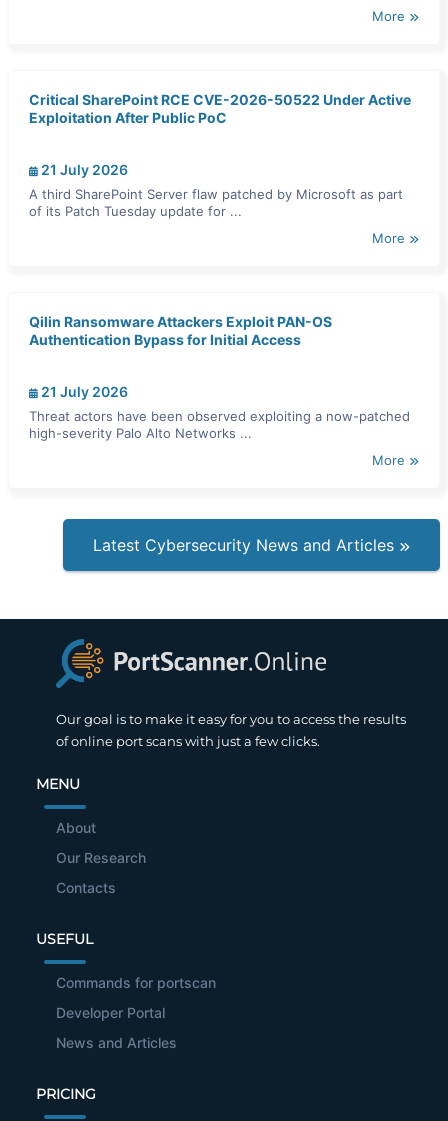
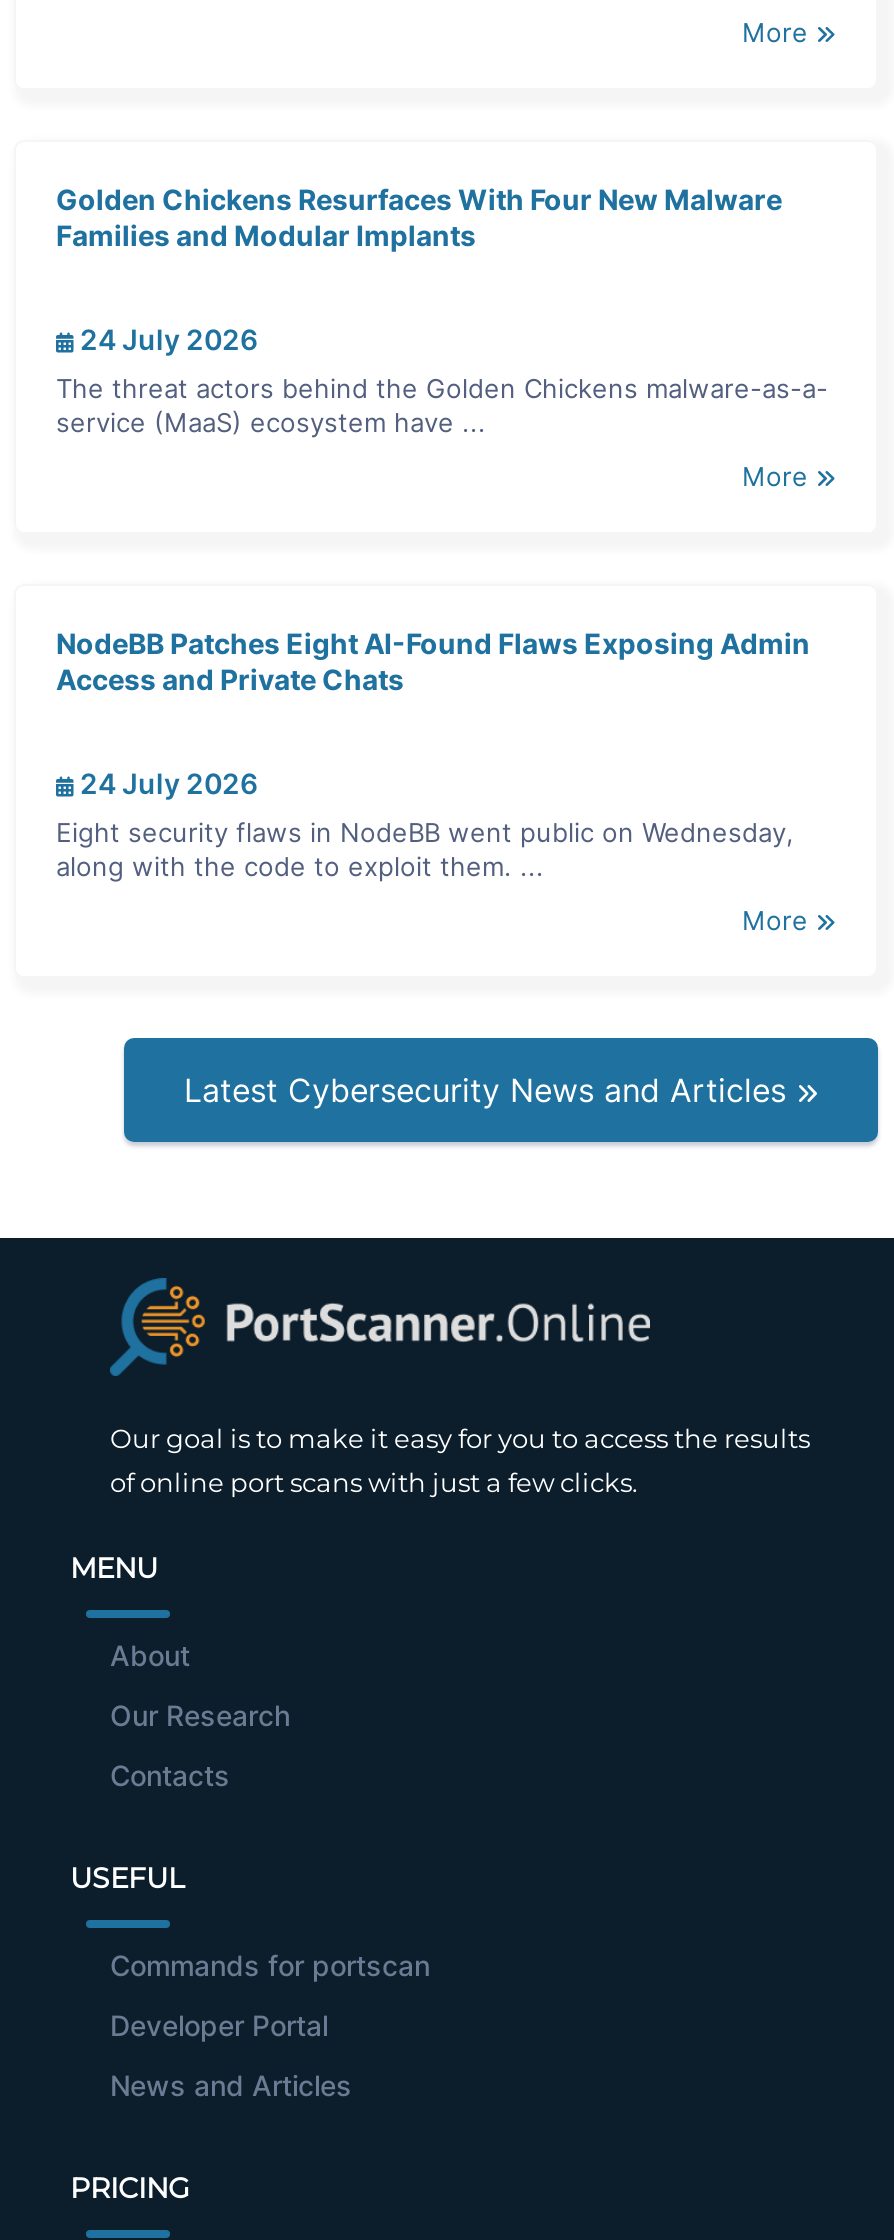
[29,90,411,125] Critical SharePoint RCE CVE-2026-50522 Under Active | Exploitation After Public PoC -> [56,181,782,251] Golden Chickens Resurfaces With Four New Malware | Families and Modular Implants
[38,160,128,177] 21 July 2026 -> [74,321,258,355] 24 July 2026
[29,185,403,218] A third SharePoint Server flaw patched by Microsoft as part | of its Patch Tuesday update for ... -> [56,371,828,437] The threat actors behind the Golden Chickens malware-as-a- | service (MaaS) ecosystem have ...
[29,312,332,347] Qilin Ransomware Attackers Exploit PAN-OS | Authentication Bypass for Initial Access -> [56,625,810,695] NodeBB Patches Eight AI-Found Flaws Exposing Admin | Access and Private Chats
[38,382,128,399] 21 July 2026 -> [74,765,258,799] 24 July 2026
[29,407,410,440] Threat actors have been observed exploiting a now-patched | high-severity Palo Alto Networks ... -> [56,815,794,881] Eight security flaws in NodeBB went public on Wednesday, | along with the code to exploit them. ...

